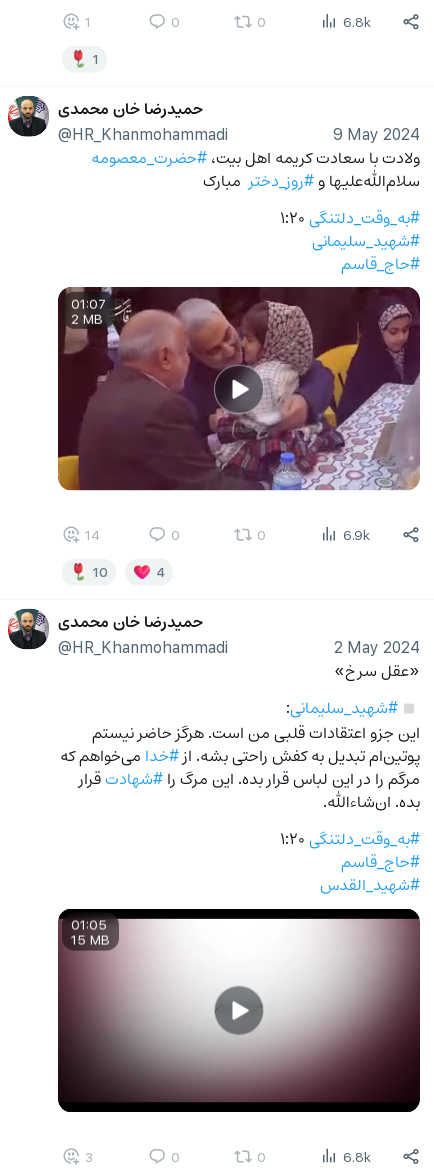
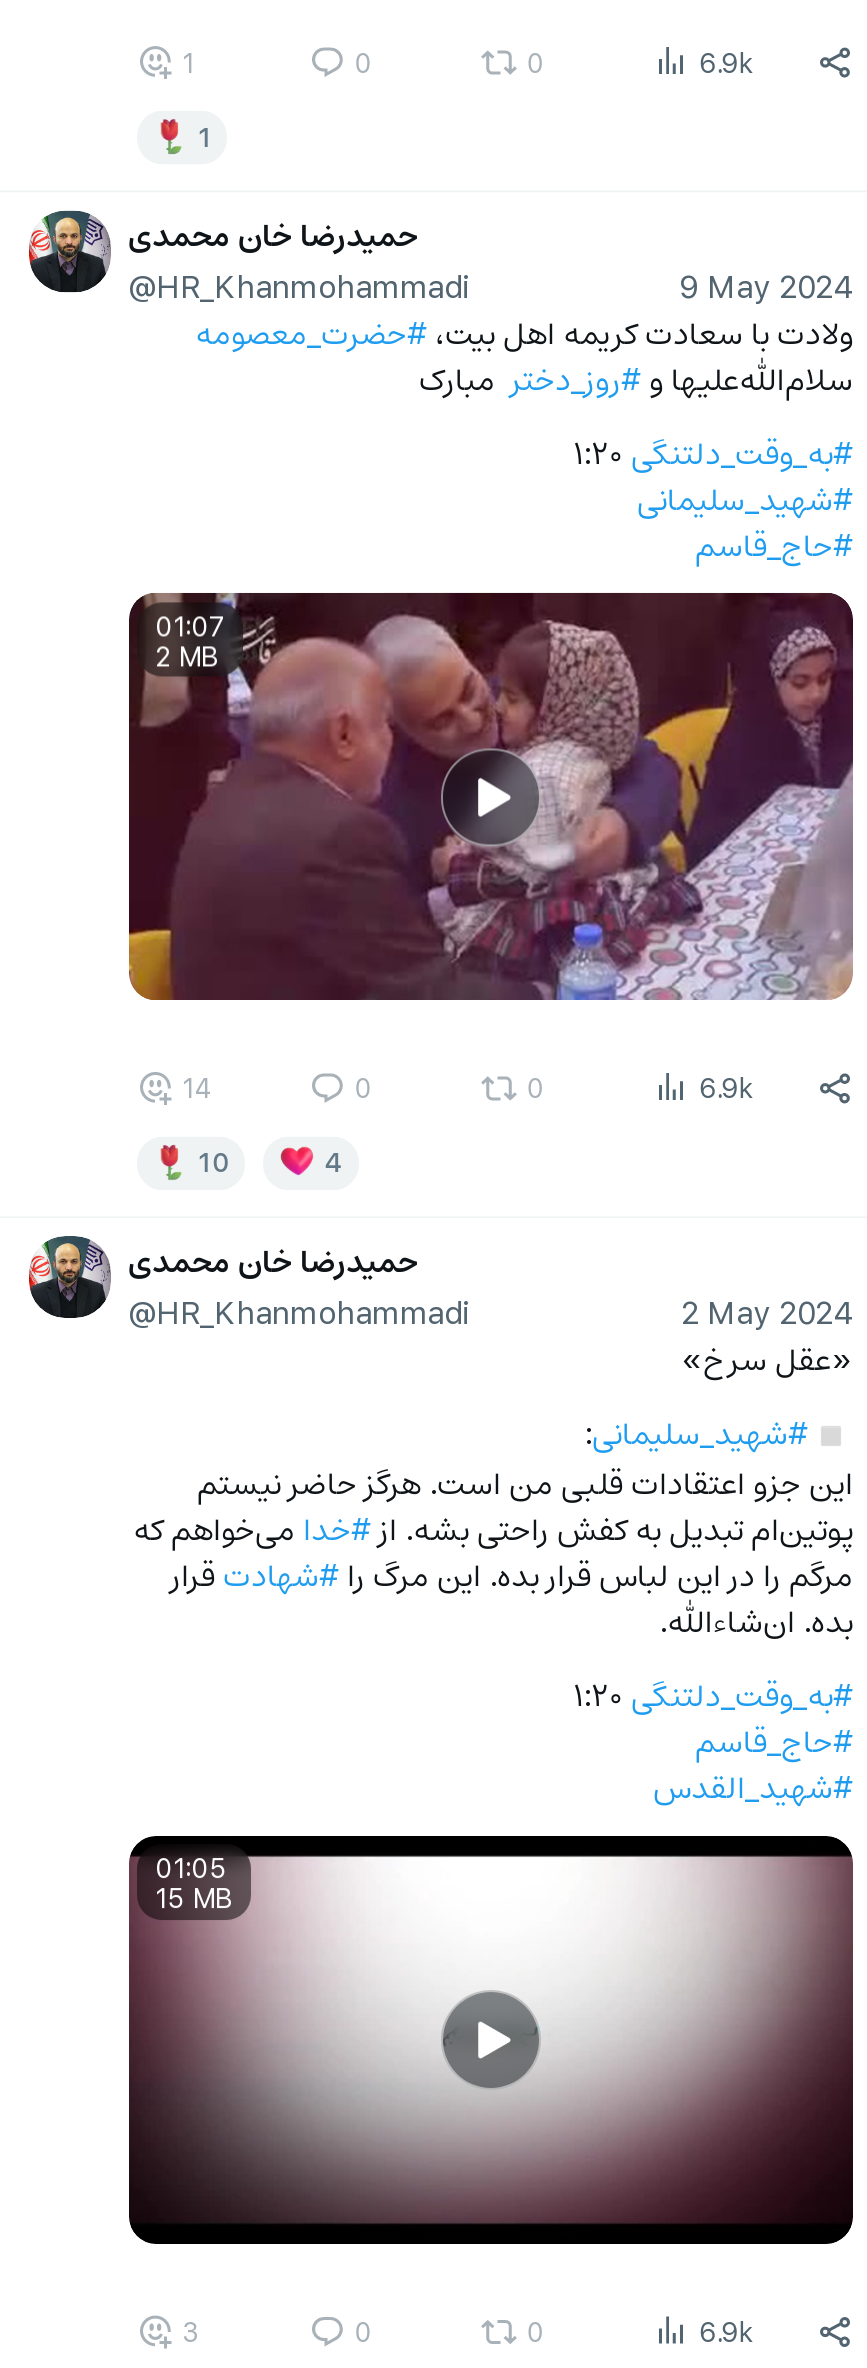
[343,12,371,31] 6.8k -> [699,43,753,81] 6.9k
[343,1146,371,1165] 6.8k -> [699,2311,753,2349] 6.9k

